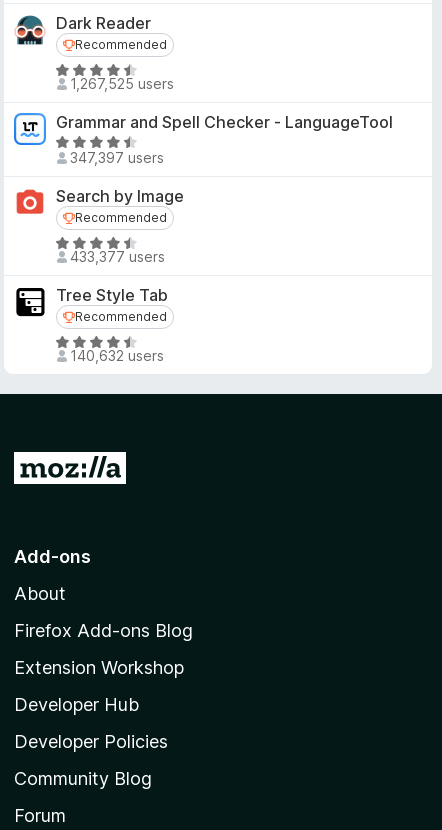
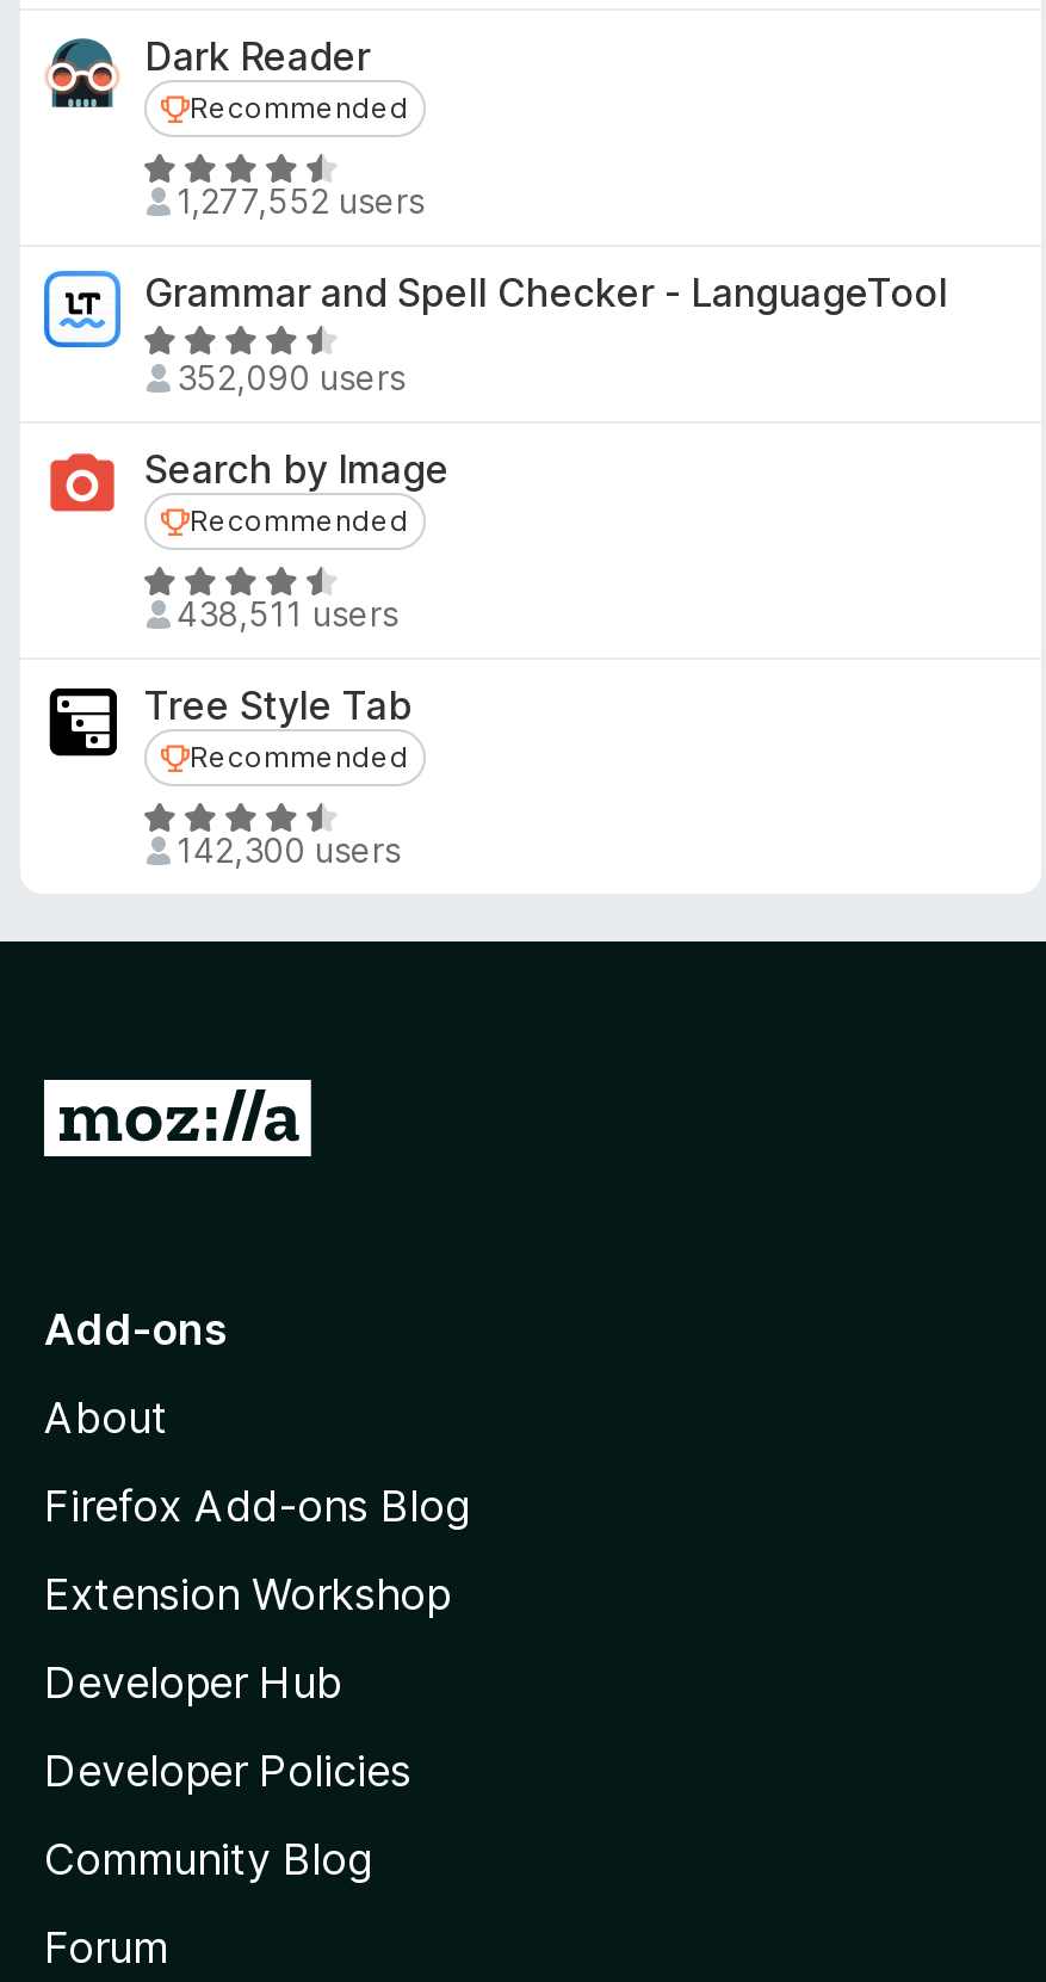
[69,75,173,92] 1,267,525 users -> [177,180,425,221] 1,277,552 users
[69,149,163,166] 347,397 users -> [177,357,406,397] 352,090 users
[69,248,164,265] 433,377 users -> [177,593,398,634] 438,511 users
[69,347,163,364] 140,632 users -> [177,829,401,870] 142,300 users

